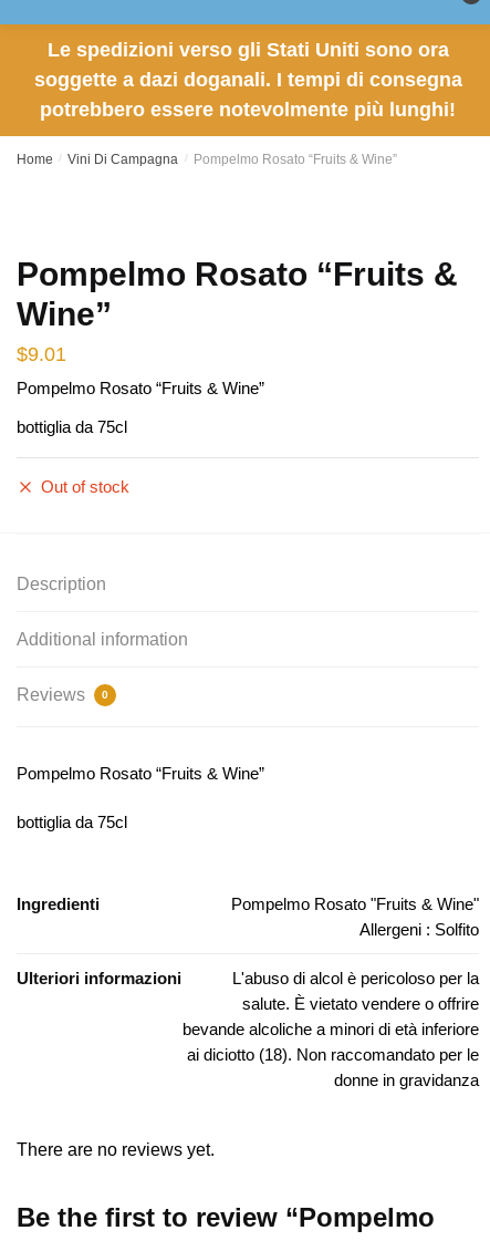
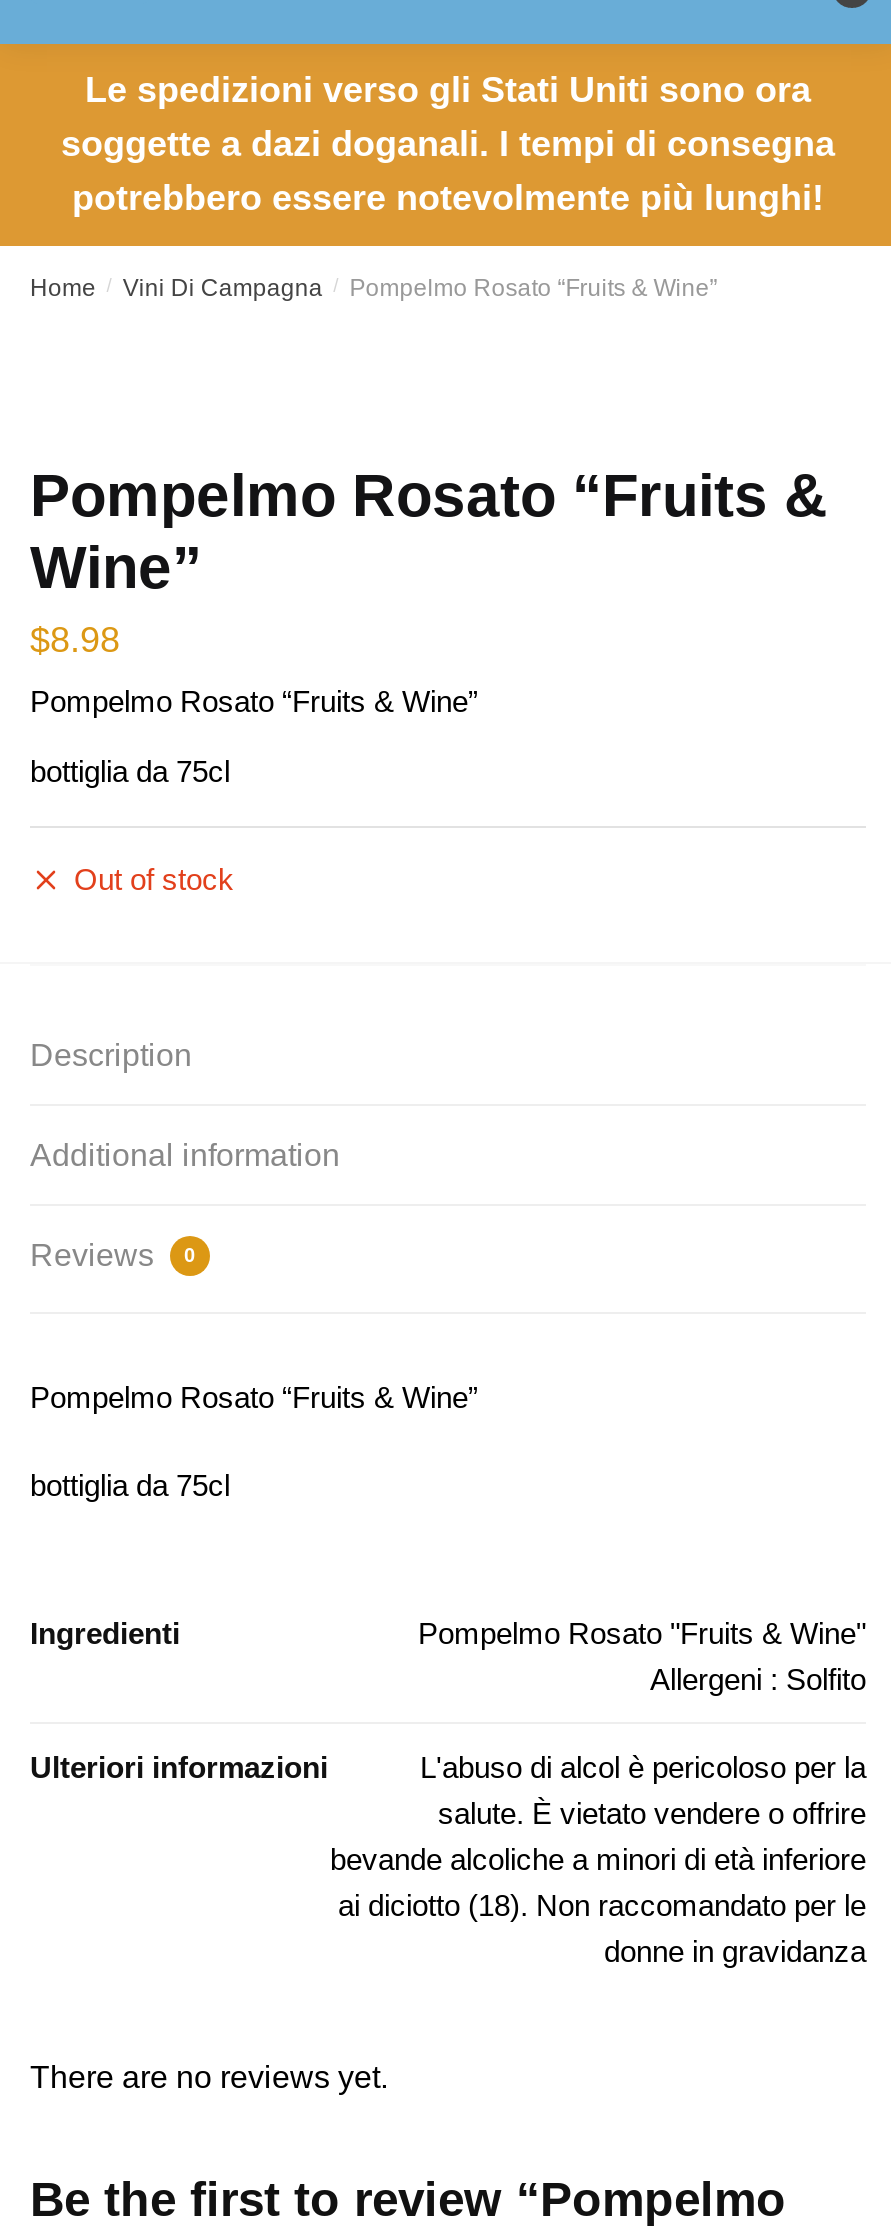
[17,343,66,365] $9.01 -> [30,620,120,660] $8.98

